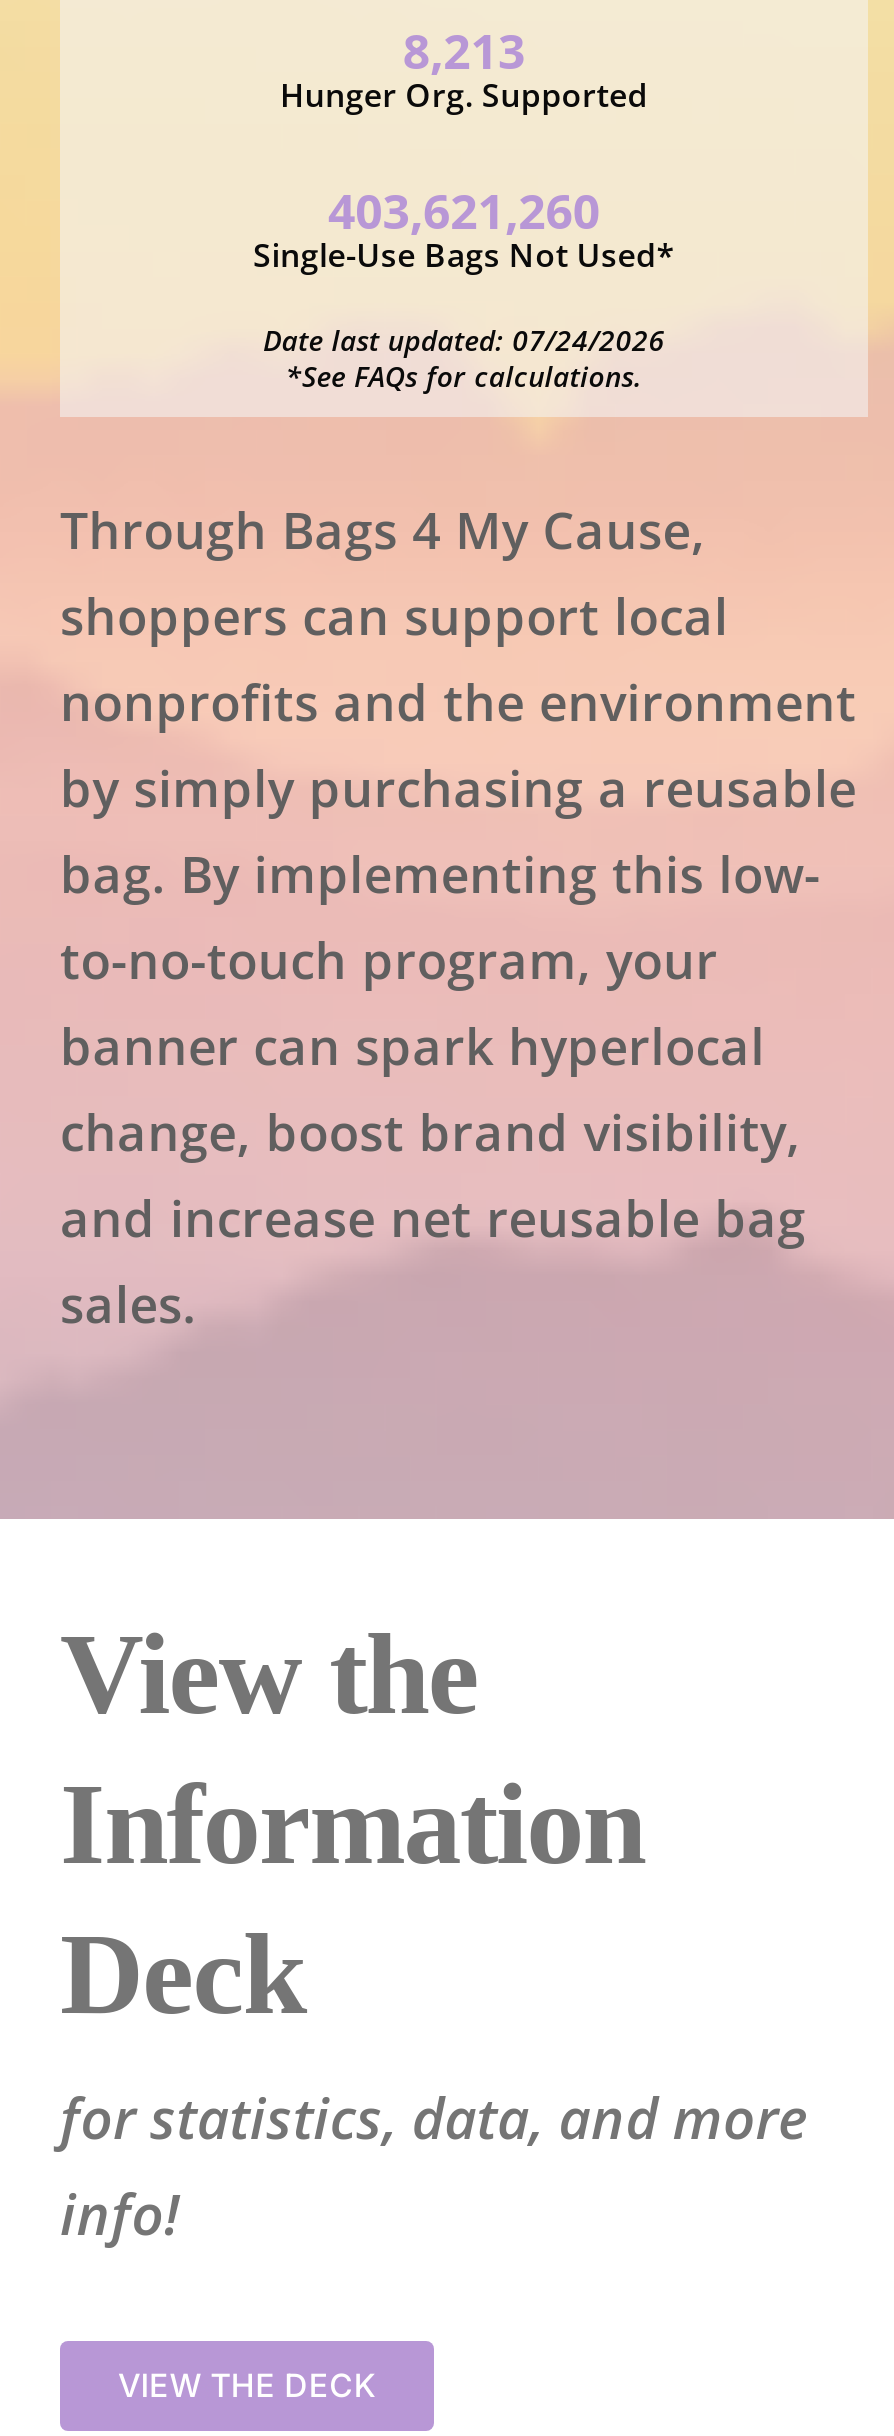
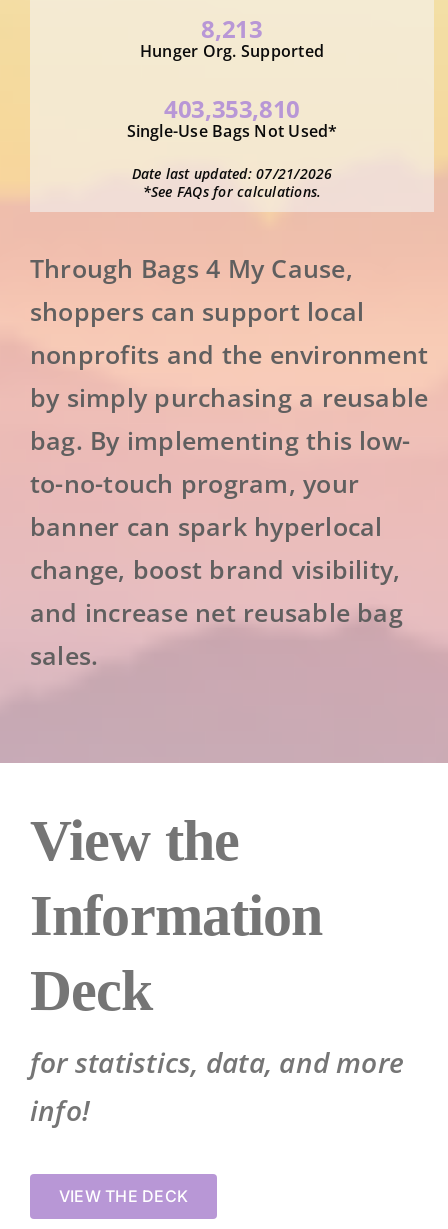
[328,177,600,243] 403,621,260 -> [164,92,300,125] 403,353,810
[263,321,665,359] Date last updated: 07/24/2026 -> [131,164,332,183] Date last updated: 07/21/2026

